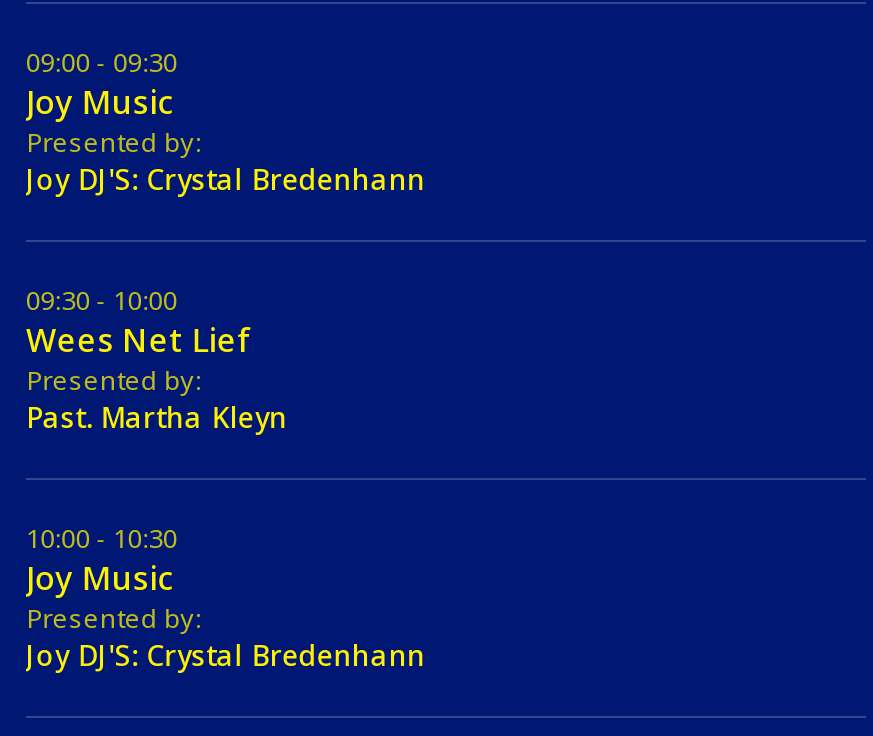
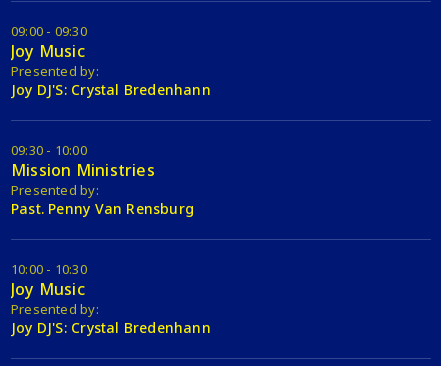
[26,318,251,362] Wees Net Lief -> [11,159,155,181] Mission Ministries
[26,398,288,436] Past. Martha Kleyn -> [11,199,194,218] Past. Penny Van Rensburg

